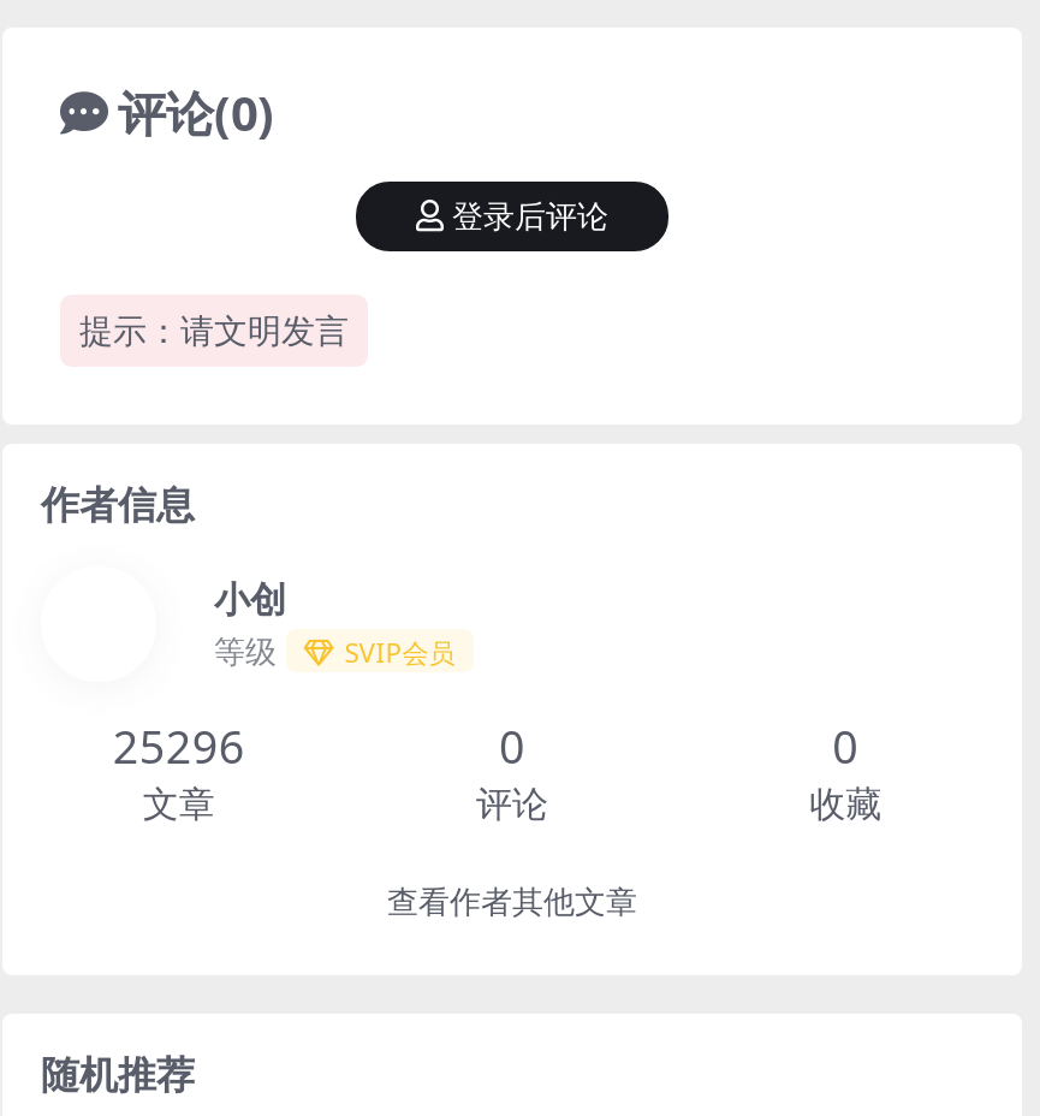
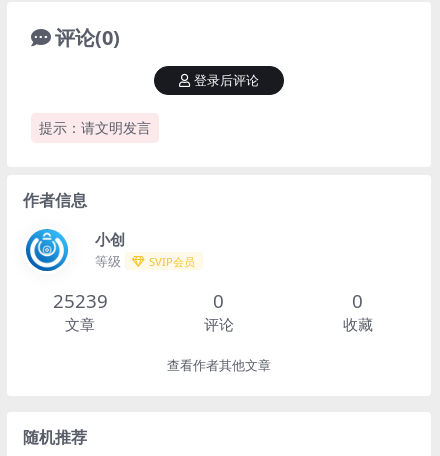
none -> [25,228,69,272] [image]
[113,716,245,776] 25296 -> [53,288,108,313] 25239

